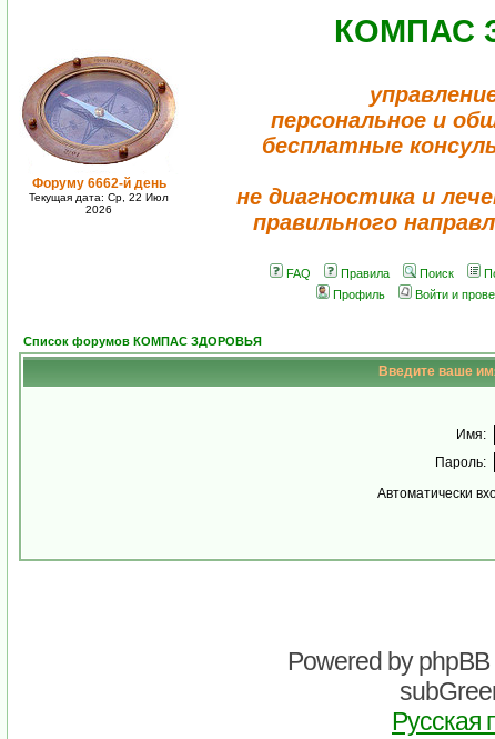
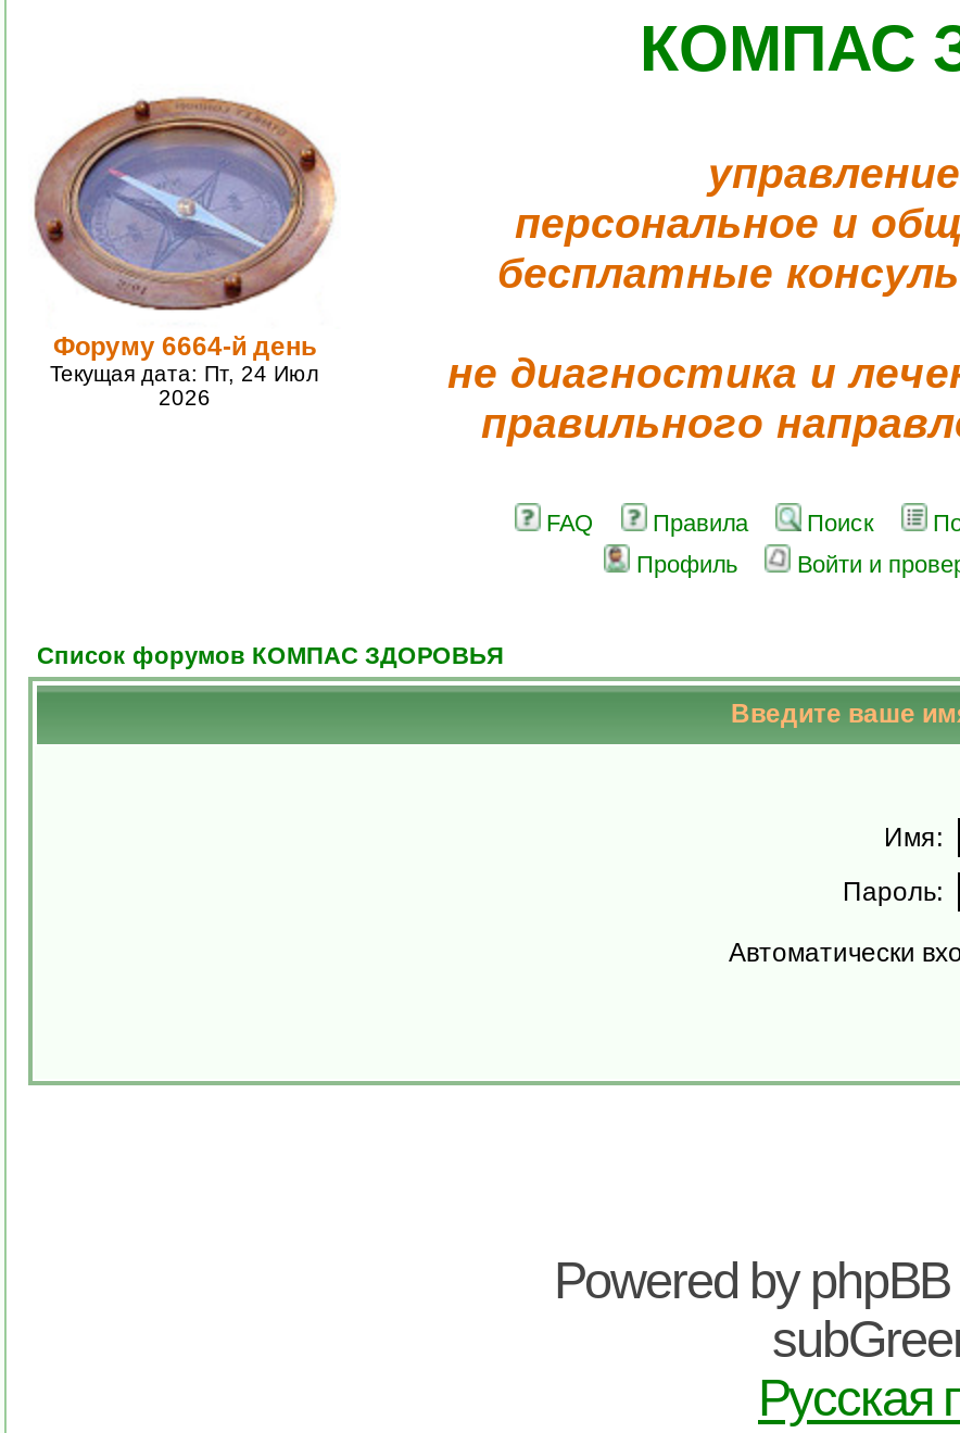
[32,176,166,191] Форуму 6662-й день -> [53,331,316,362] Форуму 6664-й день
[29,191,169,203] Текущая дата: Ср, 22 Июл -> [50,362,319,386] Текущая дата: Пт, 24 Июл

